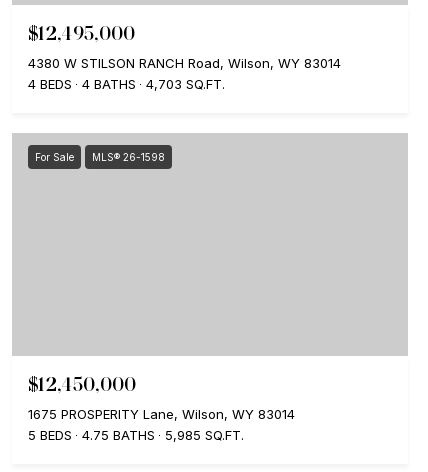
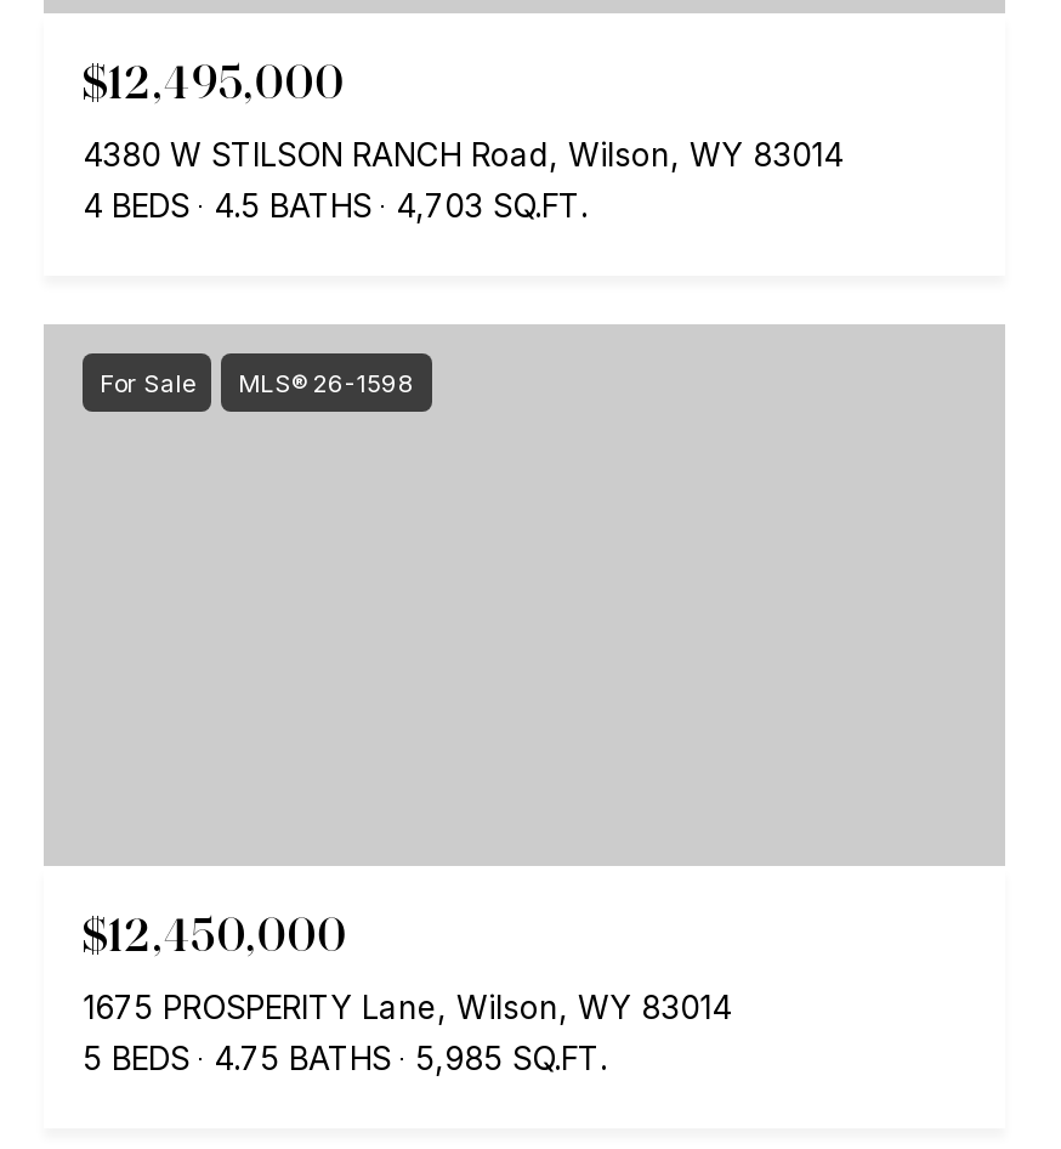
[28,76,225,92] 4 BEDS 4 BATHS 4,703 SQ.FT. -> [83,187,588,225] 4 BEDS 4.5 BATHS 4,703 SQ.FT.

